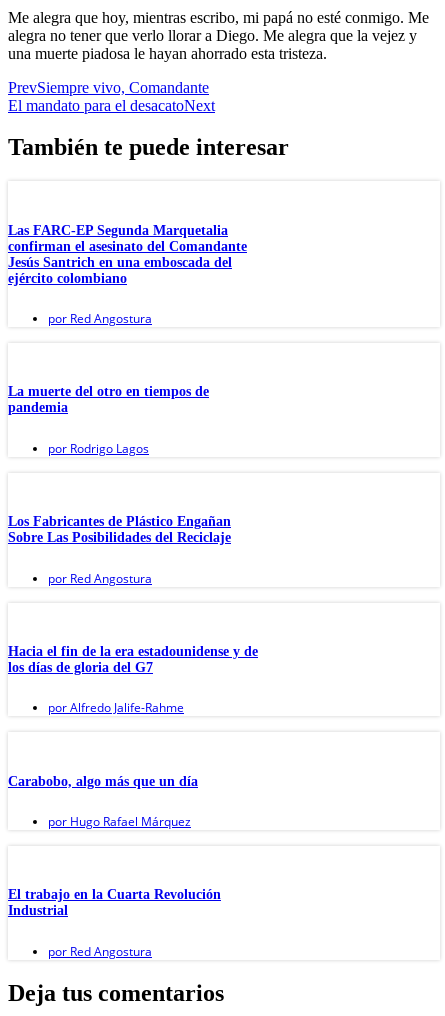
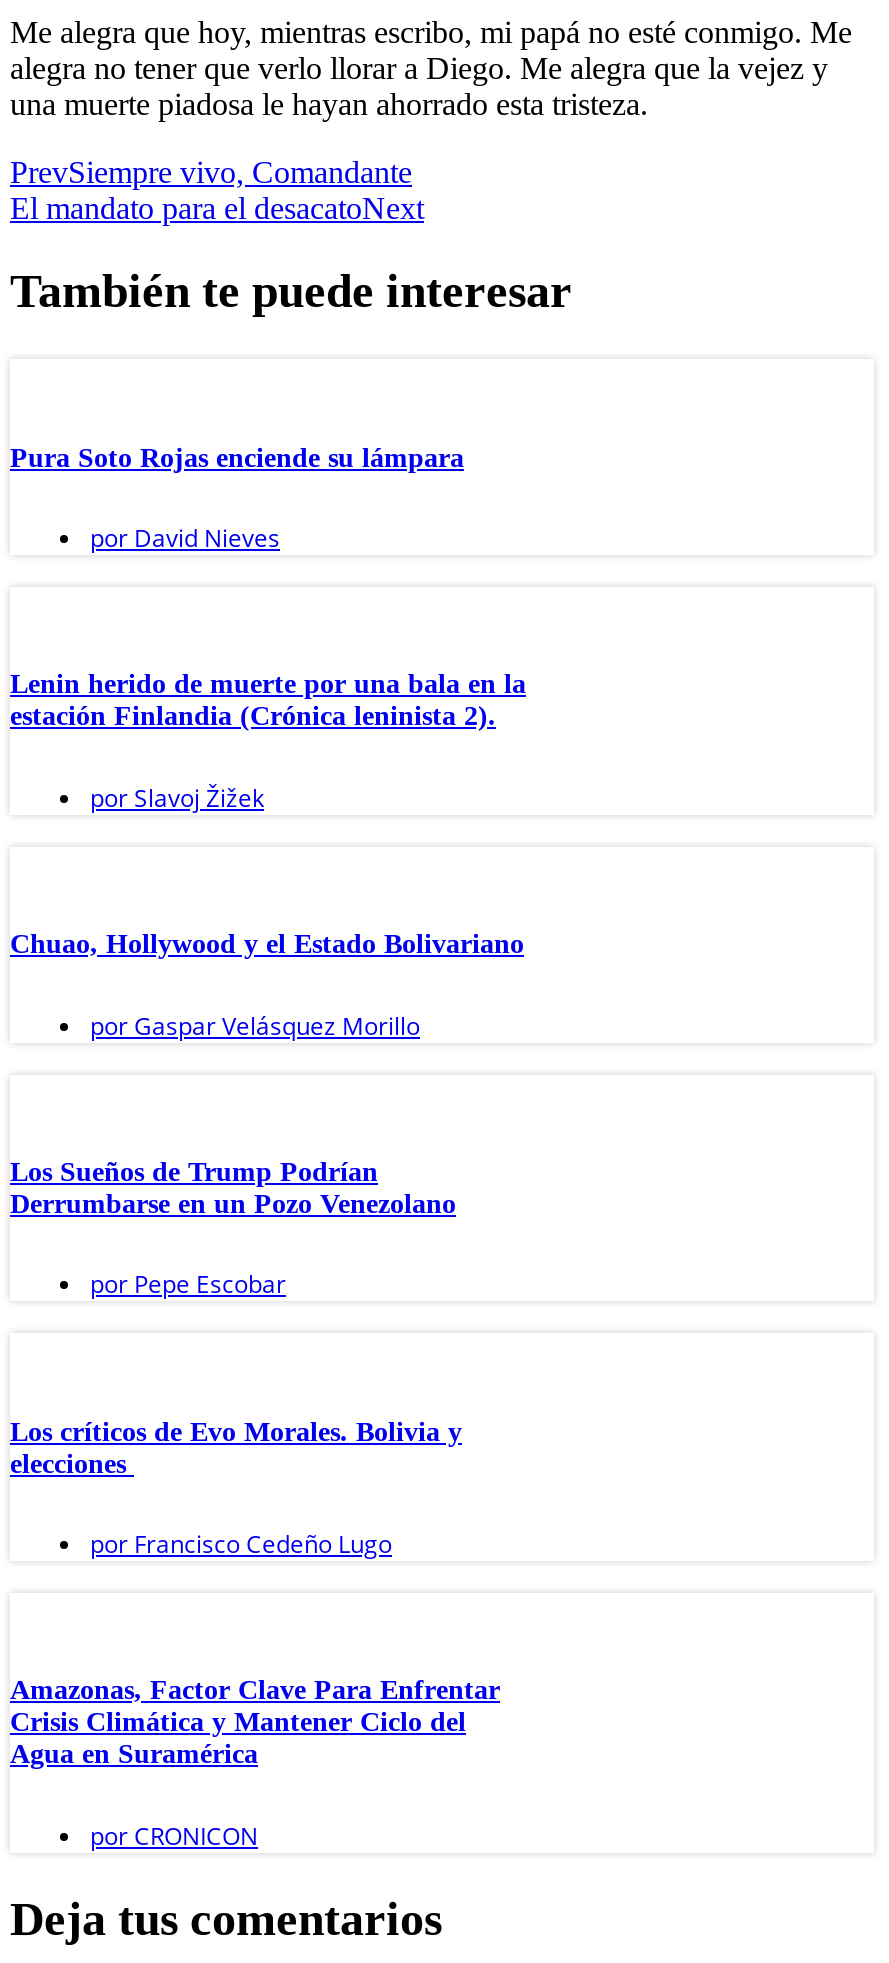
[8,223,247,286] Las FARC-EP Segunda Marquetalia | confirman el asesinato del Comandante | Jesús Santrich en una emboscada del | ejército colombiano -> [10,442,464,472] Pura Soto Rojas enciende su lámpara
[48,310,152,327] por Red Angostura -> [90,521,280,555] por David Nieves
[8,384,209,415] La muerte del otro en tiempos de | pandemia -> [10,670,526,732] Lenin herido de muerte por una bala en la | estación Finlandia (Crónica leninista 2).
[48,440,149,457] por Rodrigo Lagos -> [90,781,264,815] por Slavoj Žižek
[8,514,231,545] Los Fabricantes de Plástico Engañan | Sobre Las Posibilidades del Reciclaje -> [10,929,524,959] Chuao, Hollywood y el Estado Bolivariano
[48,570,152,587] por Red Angostura -> [90,1008,420,1042] por Gaspar Velásquez Morillo
[8,644,258,675] Hacia el fin de la era estadounidense y de | los días de gloria del G7 -> [10,1157,456,1219] Los Sueños de Trump Podrían | Derrumbarse en un Pozo Venezolano
[48,699,184,716] por Alfredo Jalife-Rahme -> [90,1268,286,1302] por Pepe Escobar
[8,774,198,789] Carabobo, algo más que un día -> [10,1416,462,1478] Los críticos de Evo Morales. Bolivia y | elecciones
[48,813,191,830] por Hugo Rafael Márquez -> [90,1527,392,1561] por Francisco Cedeño Lugo
[8,887,221,918] El trabajo en la Cuarta Revolución | Industrial -> [10,1676,500,1770] Amazonas, Factor Clave Para Enfrentar | Crisis Climática y Mantener Ciclo del | Agua en Suramérica
[48,943,152,960] por Red Angostura -> [90,1819,258,1853] por CRONICON

